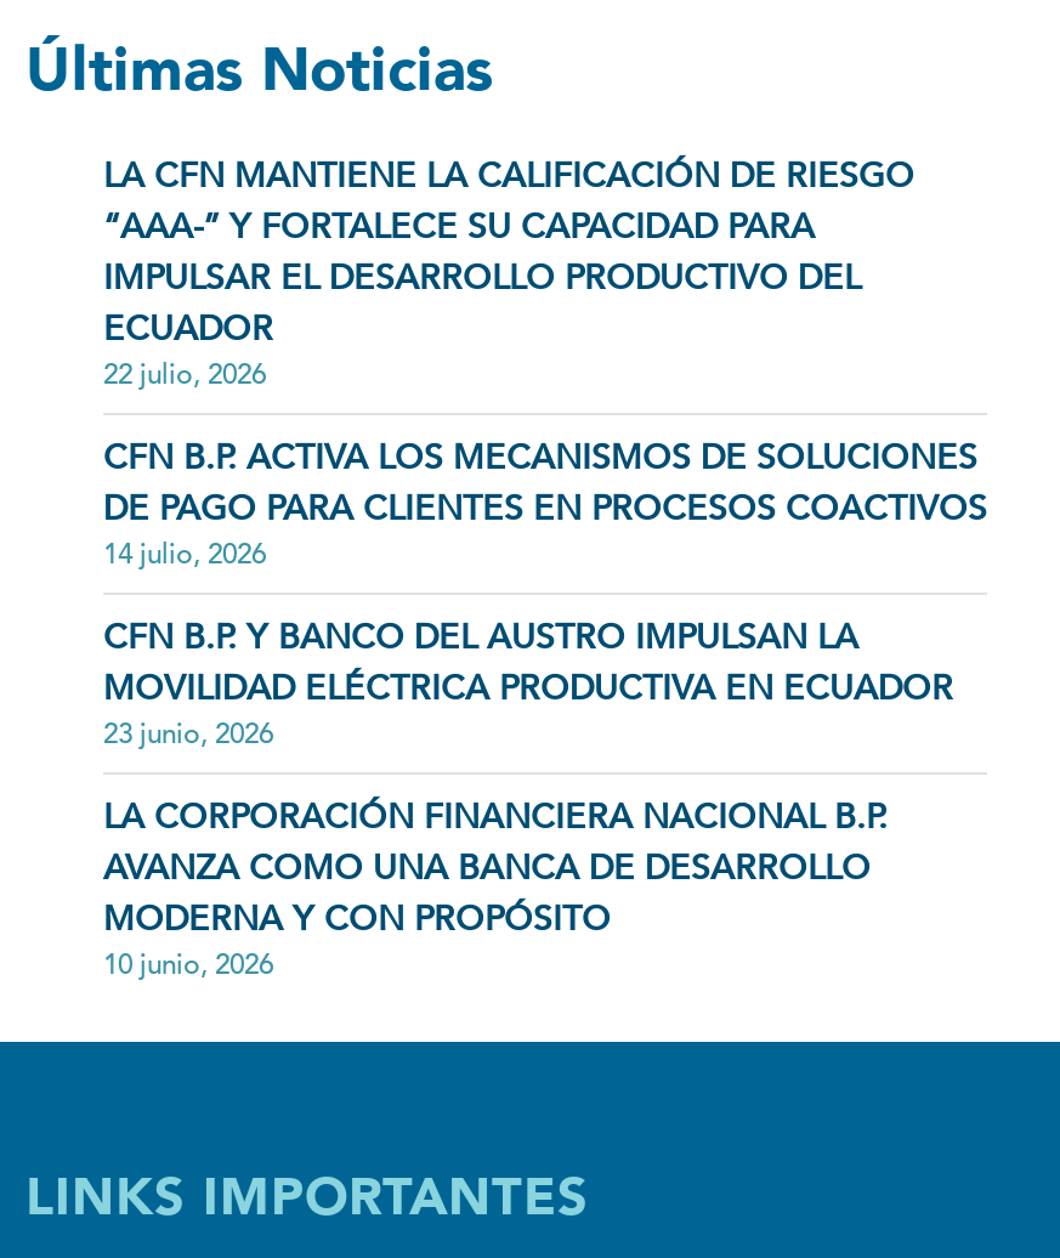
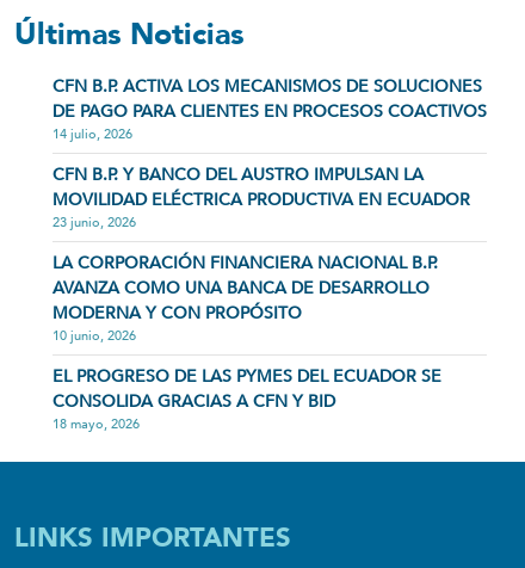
[103,153,914,393] LA CFN MANTIENE LA CALIFICACIÓN DE RIESGO | “AAA-” Y FORTALECE SU CAPACIDAD PARA | IMPULSAR EL DESARROLLO PRODUCTIVO DEL | ECUADOR | 22 julio, 2026 -> none
moved [103,435,987,984] -> [52,75,487,345]: CFN B.P. ACTIVA LOS MECANISMOS DE SOLUCIONES | DE PAGO PARA CLIENTES EN PROCESOS COACTIVOS | 14 julio, 2026 | ... | MODERNA Y CON PROPÓSITO | 10 junio, 2026
none -> [52,365,441,433] EL PROGRESO DE LAS PYMES DEL ECUADOR SE | CONSOLIDA GRACIAS A CFN Y BID | 18 mayo, 2026

